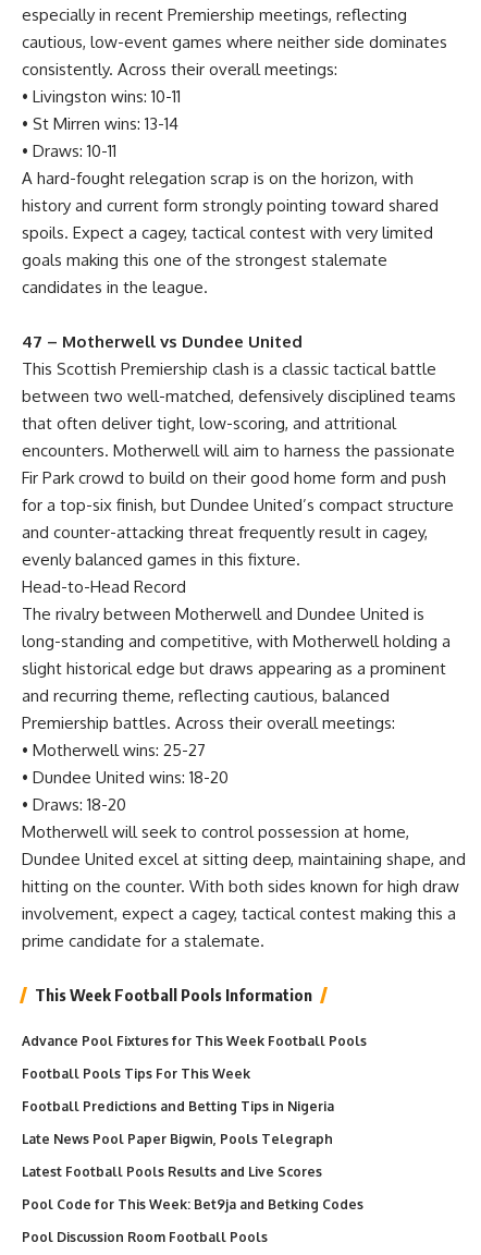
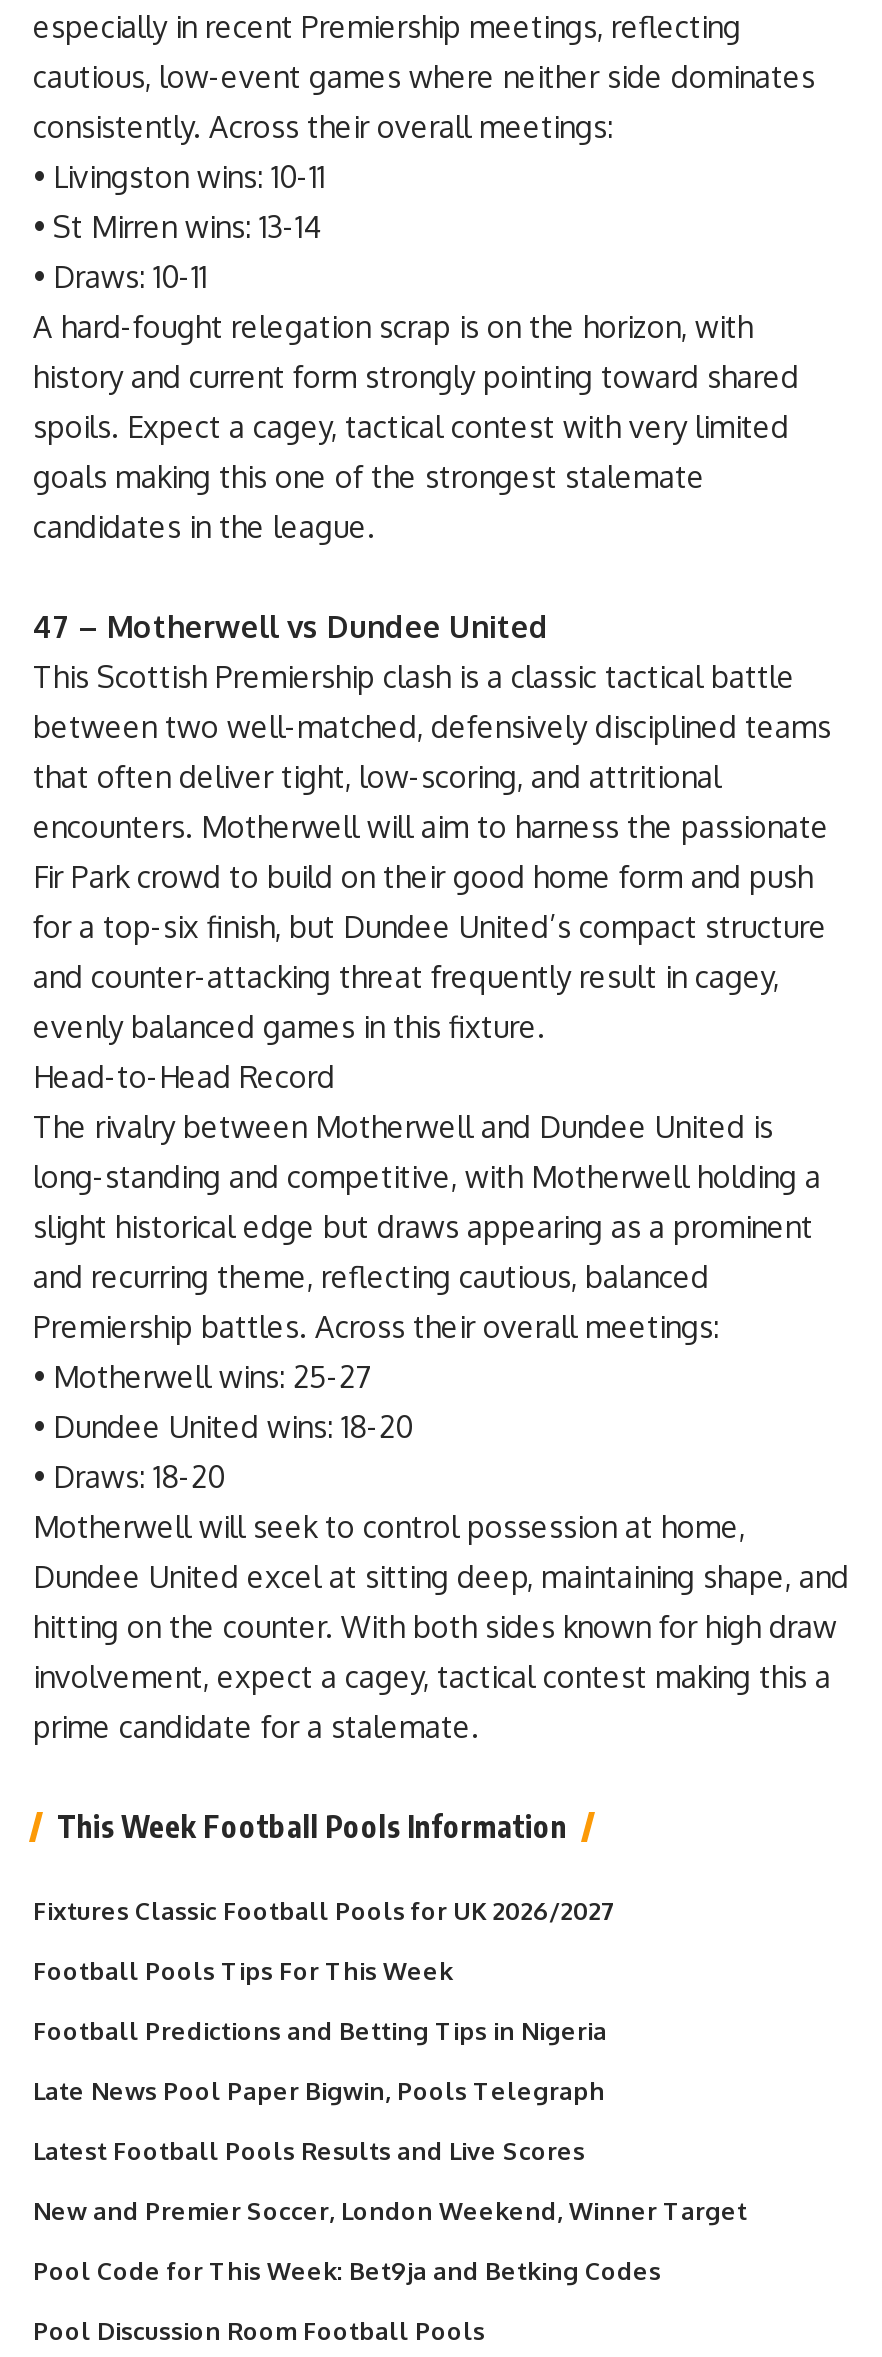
[22,1032,367,1049] Advance Pool Fixtures for This Week Football Pools -> [33,1895,615,1925] Fixtures Classic Football Pools for UK 2026/2027
none -> [33,2195,747,2225] New and Premier Soccer, London Weekend, Winner Target

